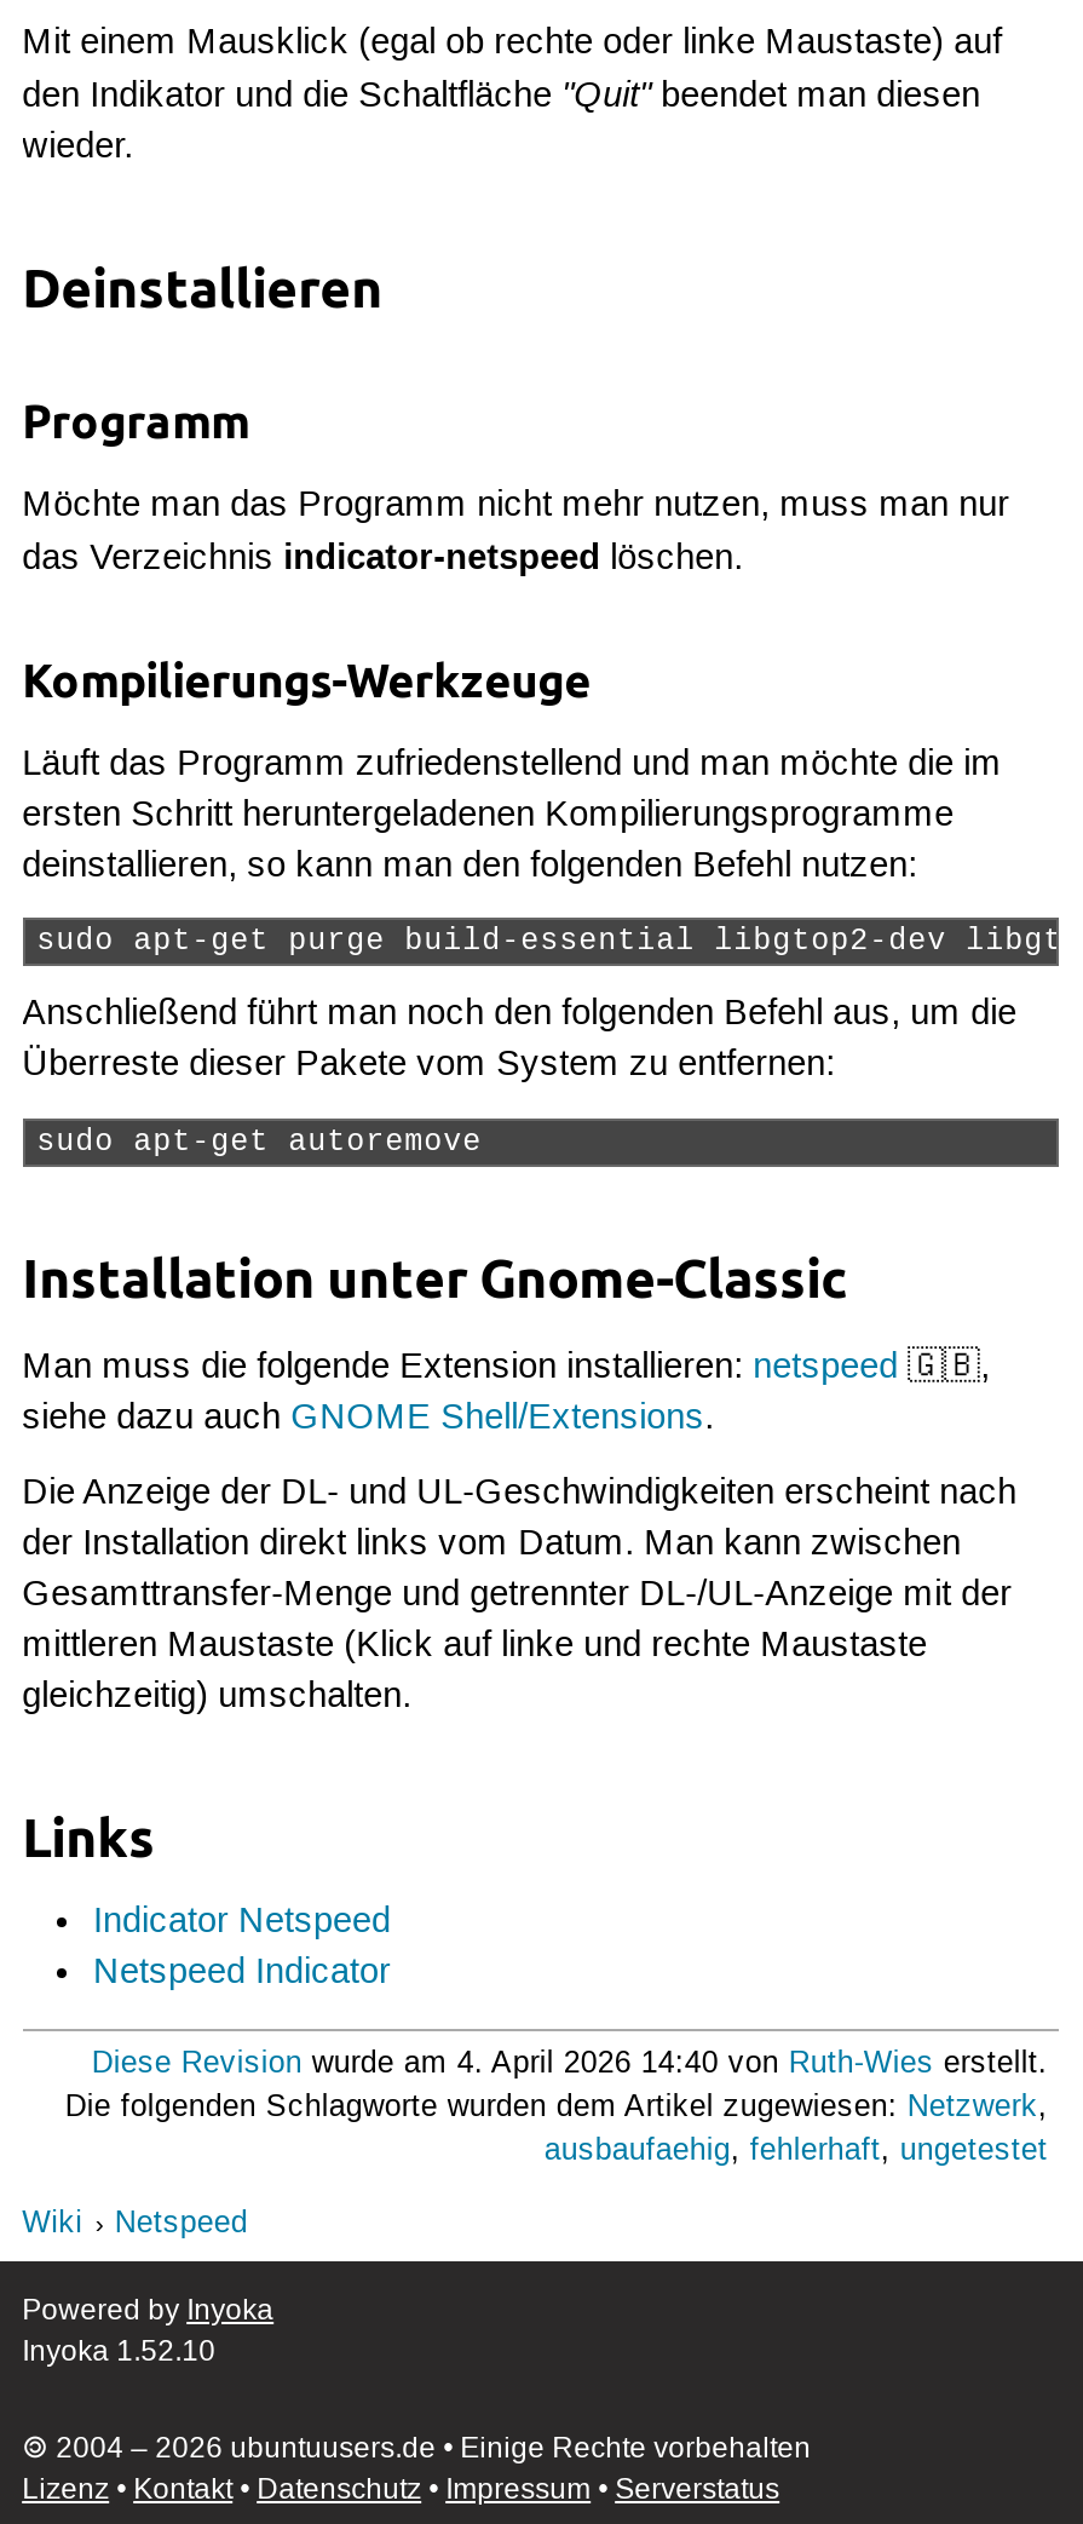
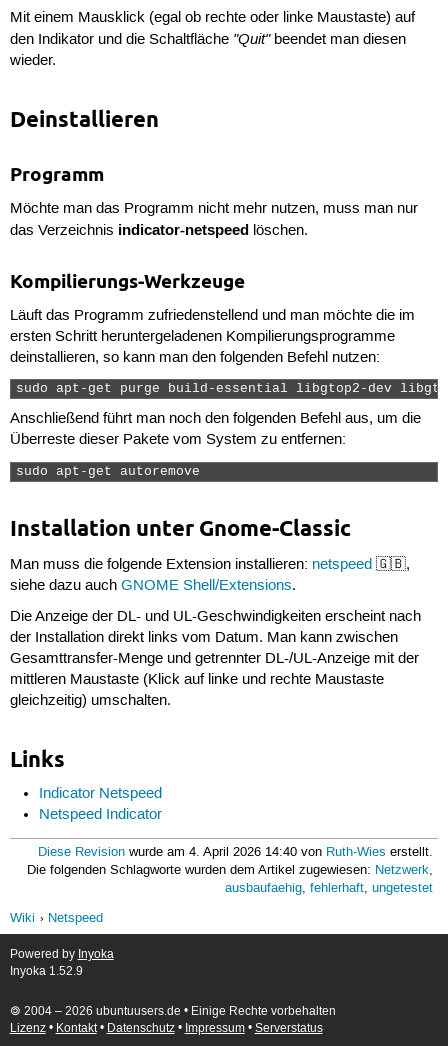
[22,2333,216,2369] Inyoka 1.52.10 -> [10,964,83,979] Inyoka 1.52.9

